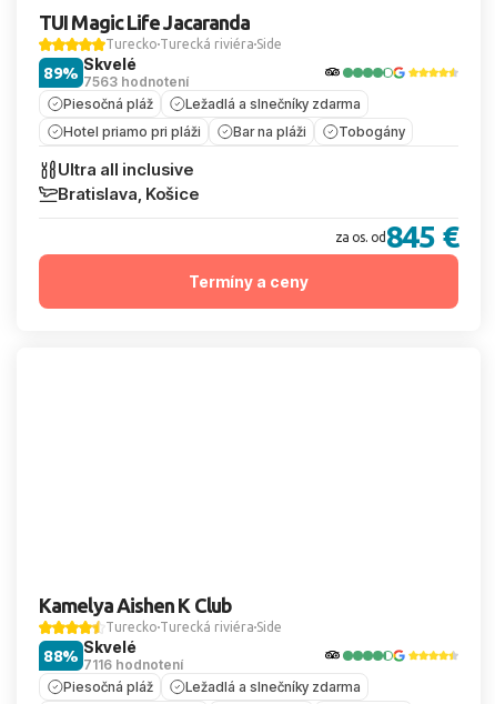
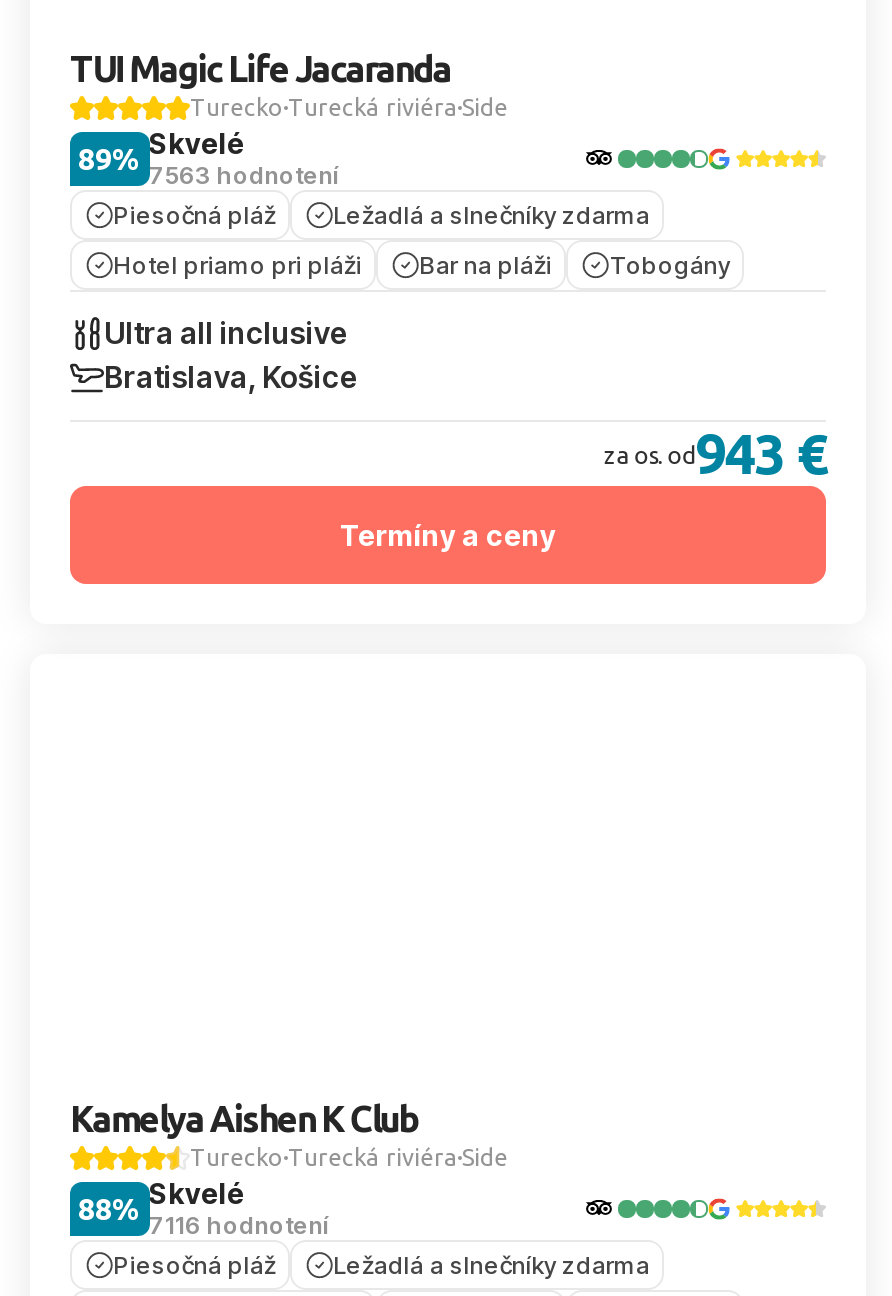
[335,219,458,253] za os. od845 € -> [604,422,826,484] za os. od943 €

